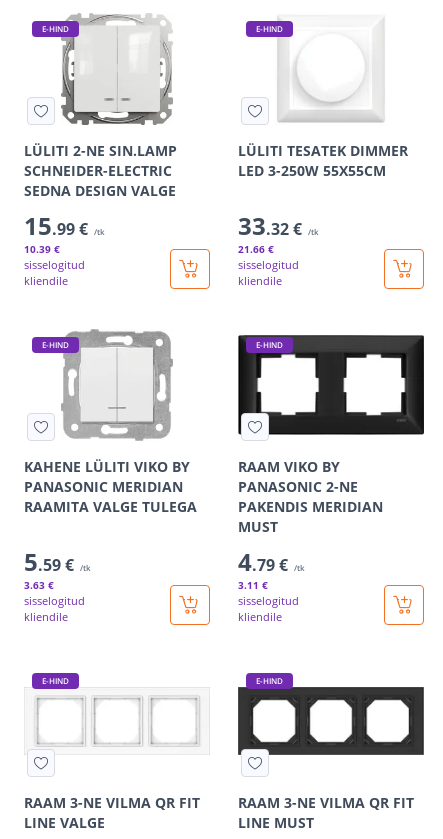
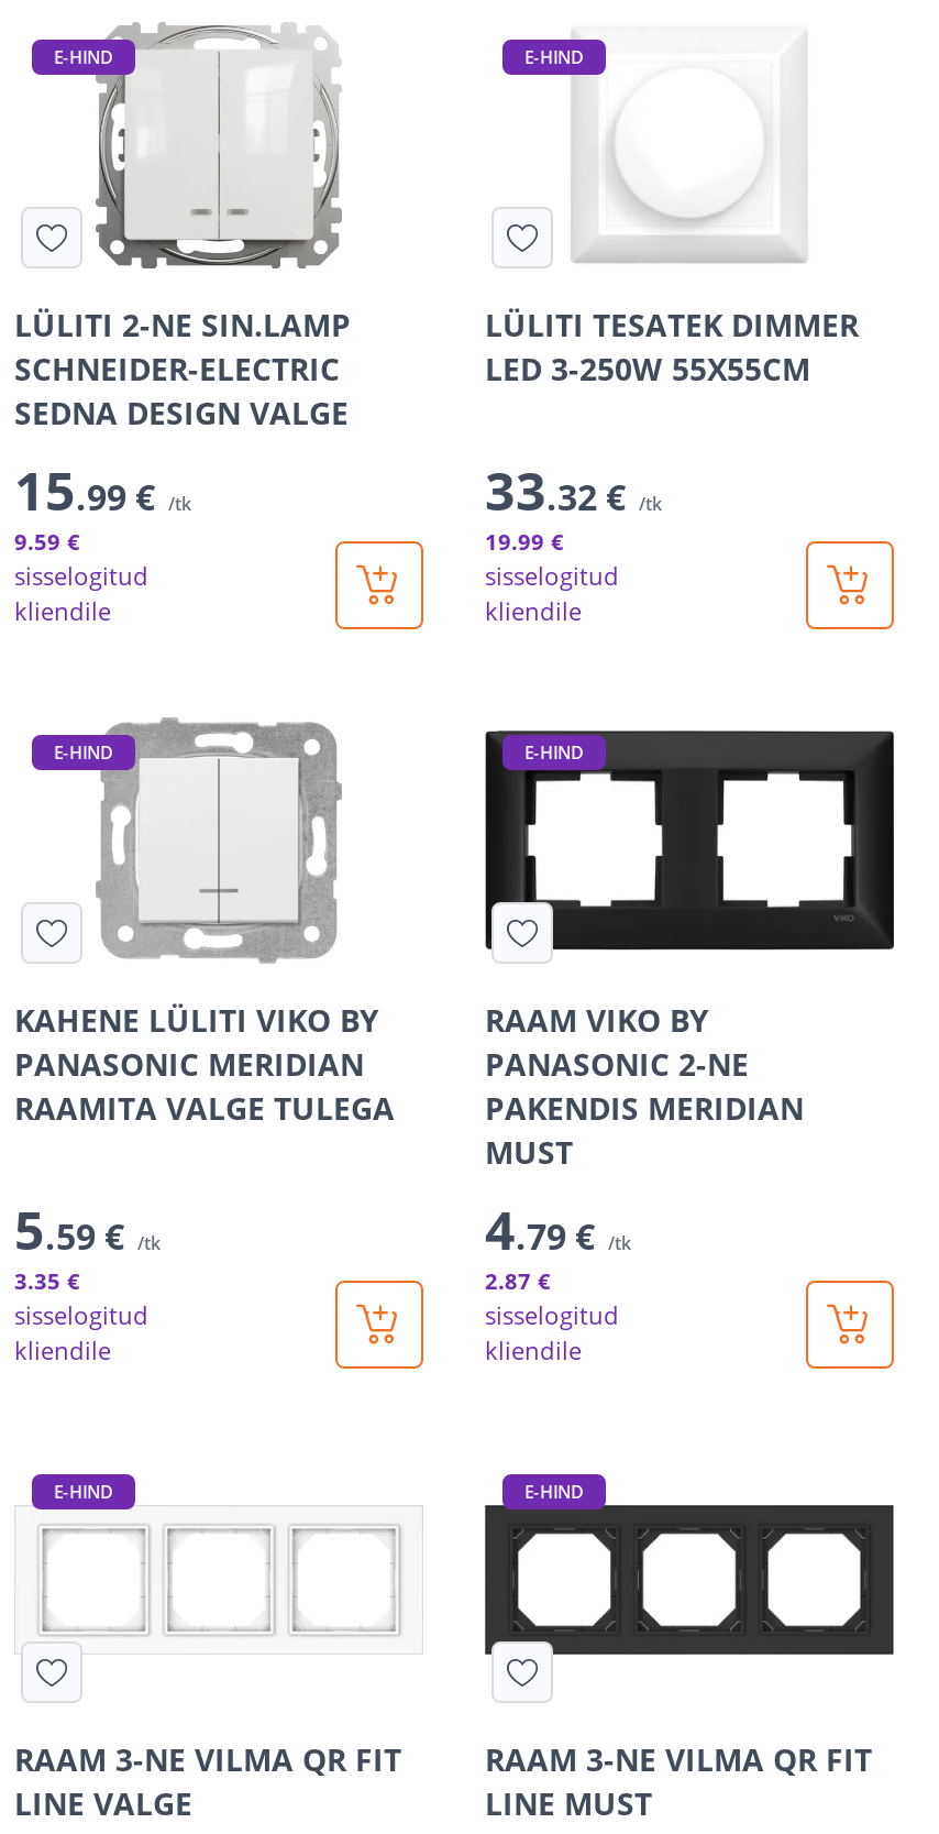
[24,242,60,256] 10.39 € -> [14,526,80,557] 9.59 €
[238,242,274,256] 21.66 € -> [485,526,564,557] 19.99 €
[24,578,54,592] 3.63 € -> [14,1265,80,1296] 3.35 €
[238,578,268,592] 3.11 € -> [485,1265,551,1296] 2.87 €

